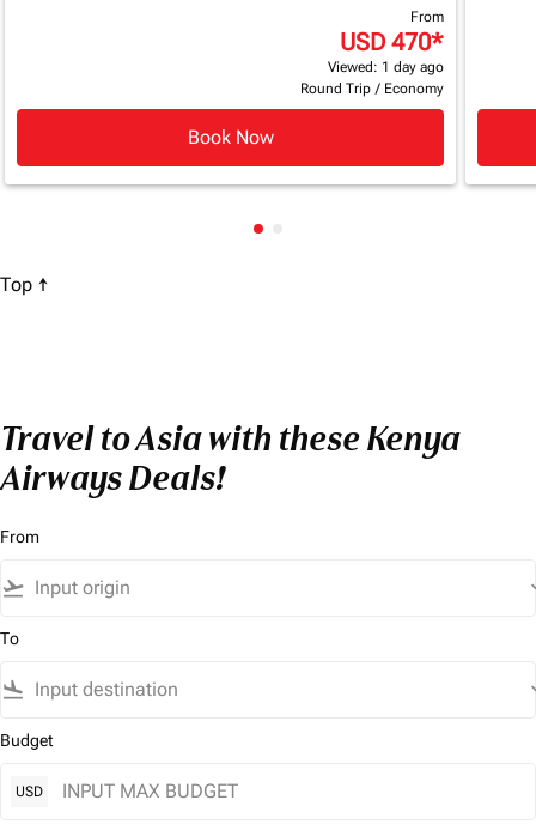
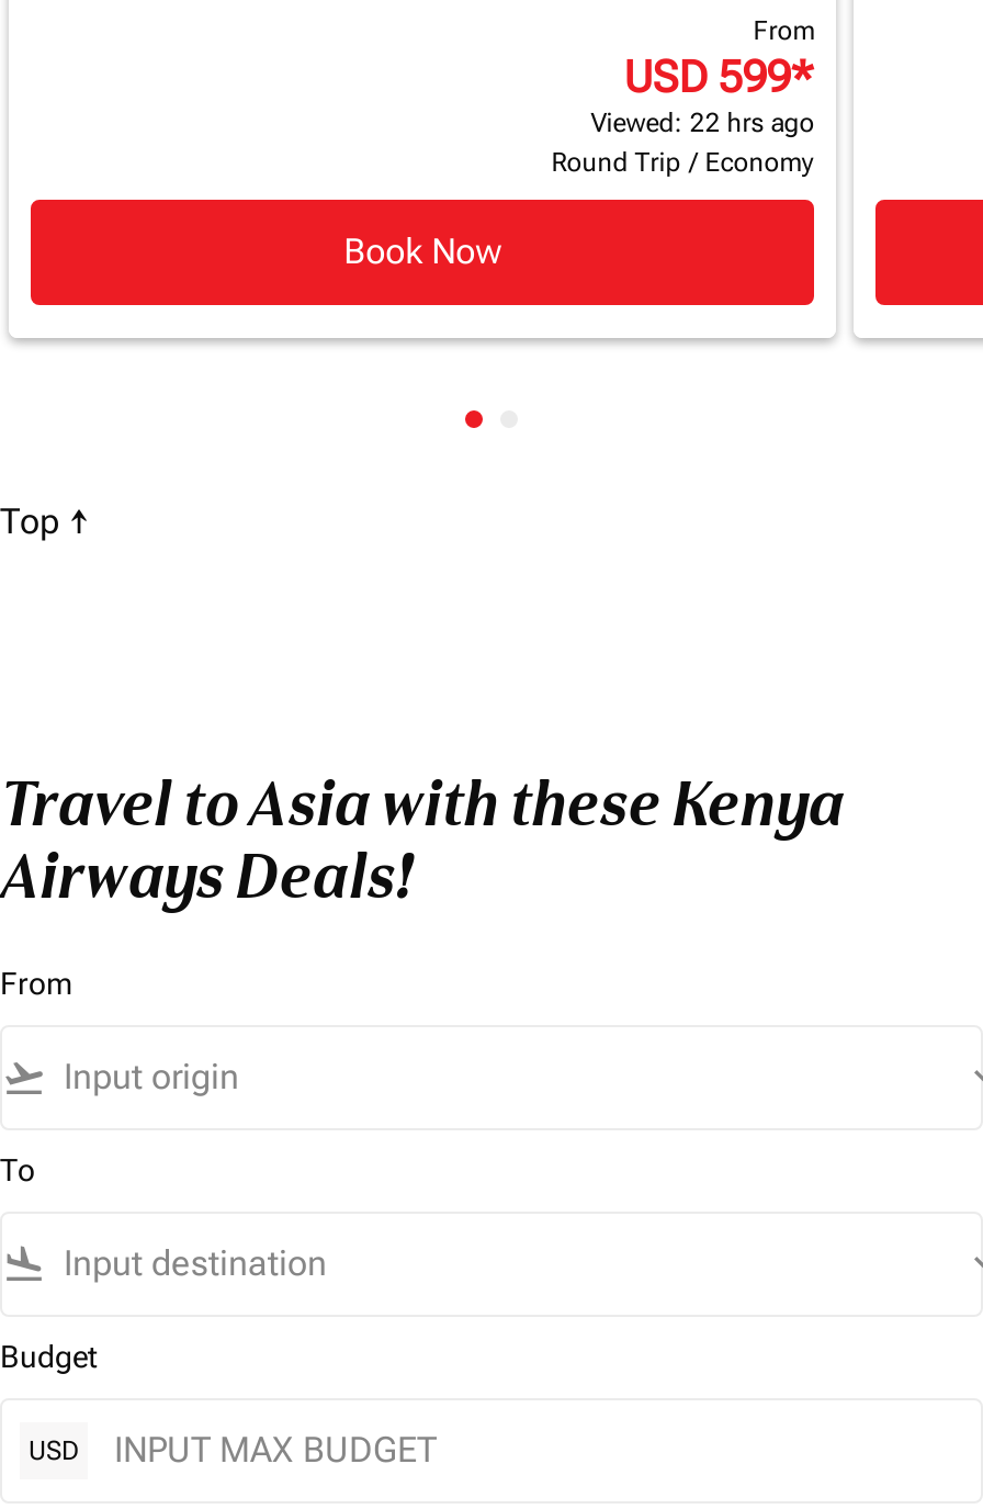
[340,27,444,56] USD 470* -> [624,50,815,102] USD 599*
[328,58,444,75] Viewed: 1 day ago -> [591,107,815,137] Viewed: 22 hrs ago

